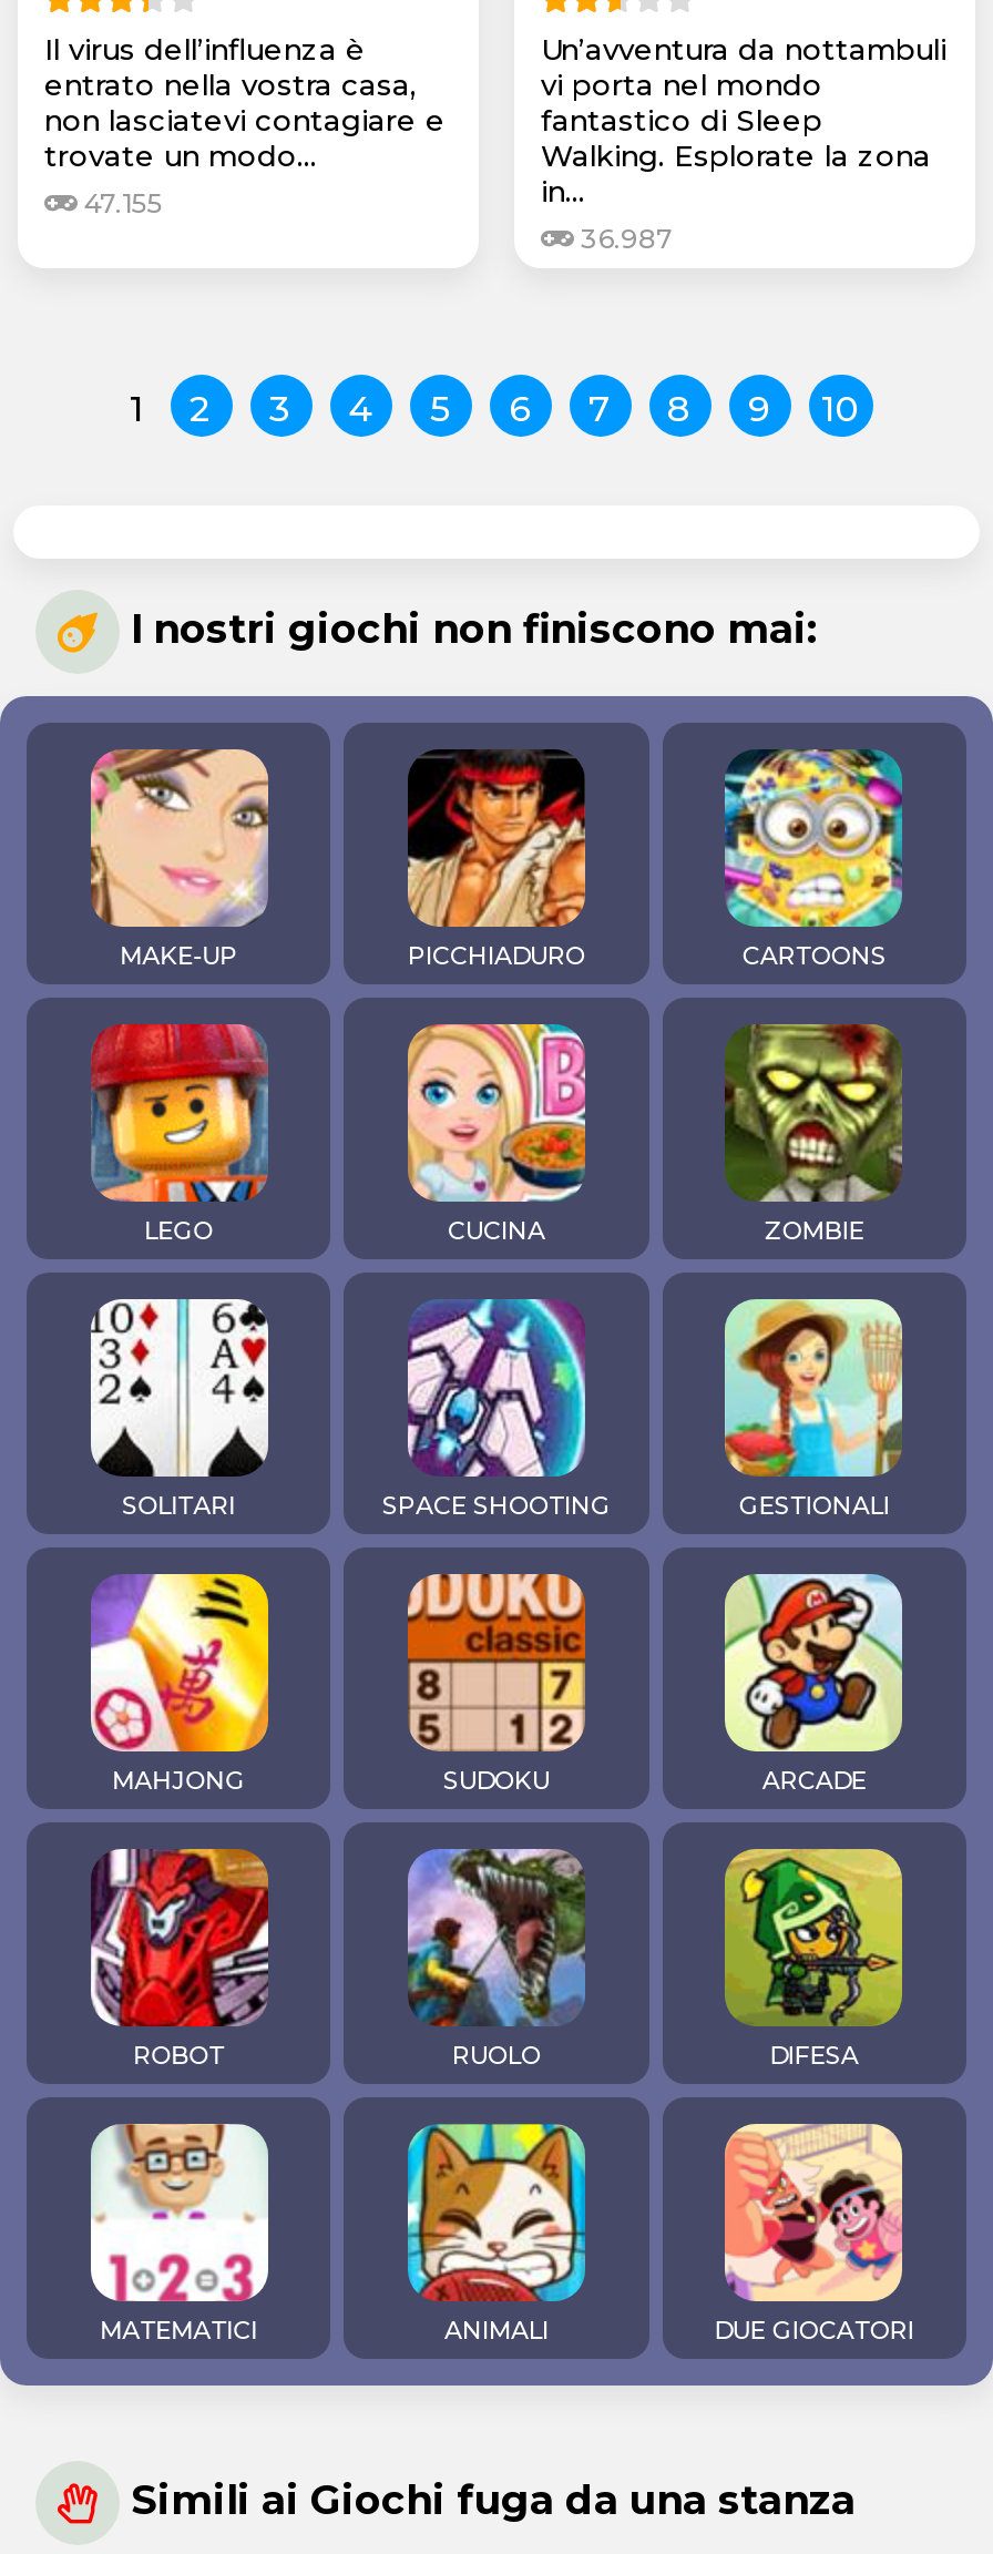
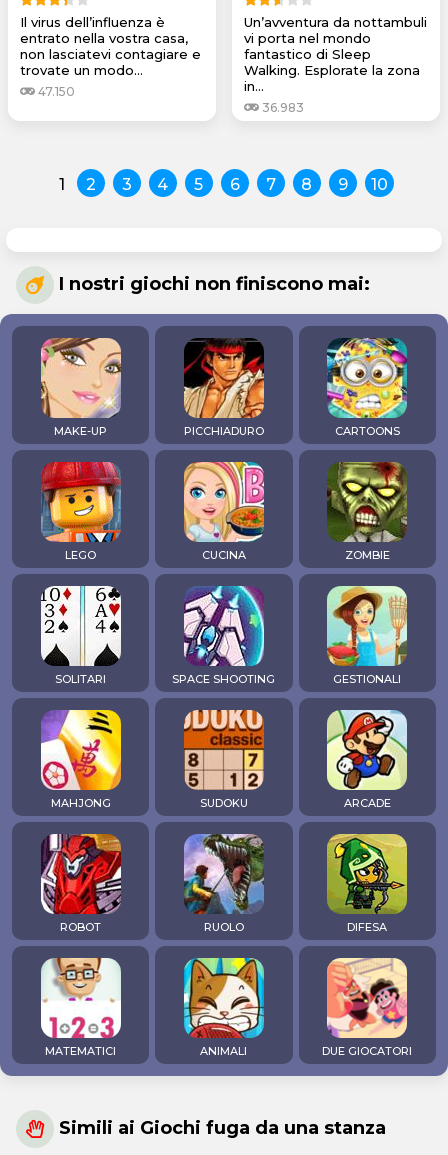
[78,185,162,218] 47.155 -> [35,83,75,98] 47.150
[574,221,674,254] 36.987 -> [259,99,304,114] 36.983

